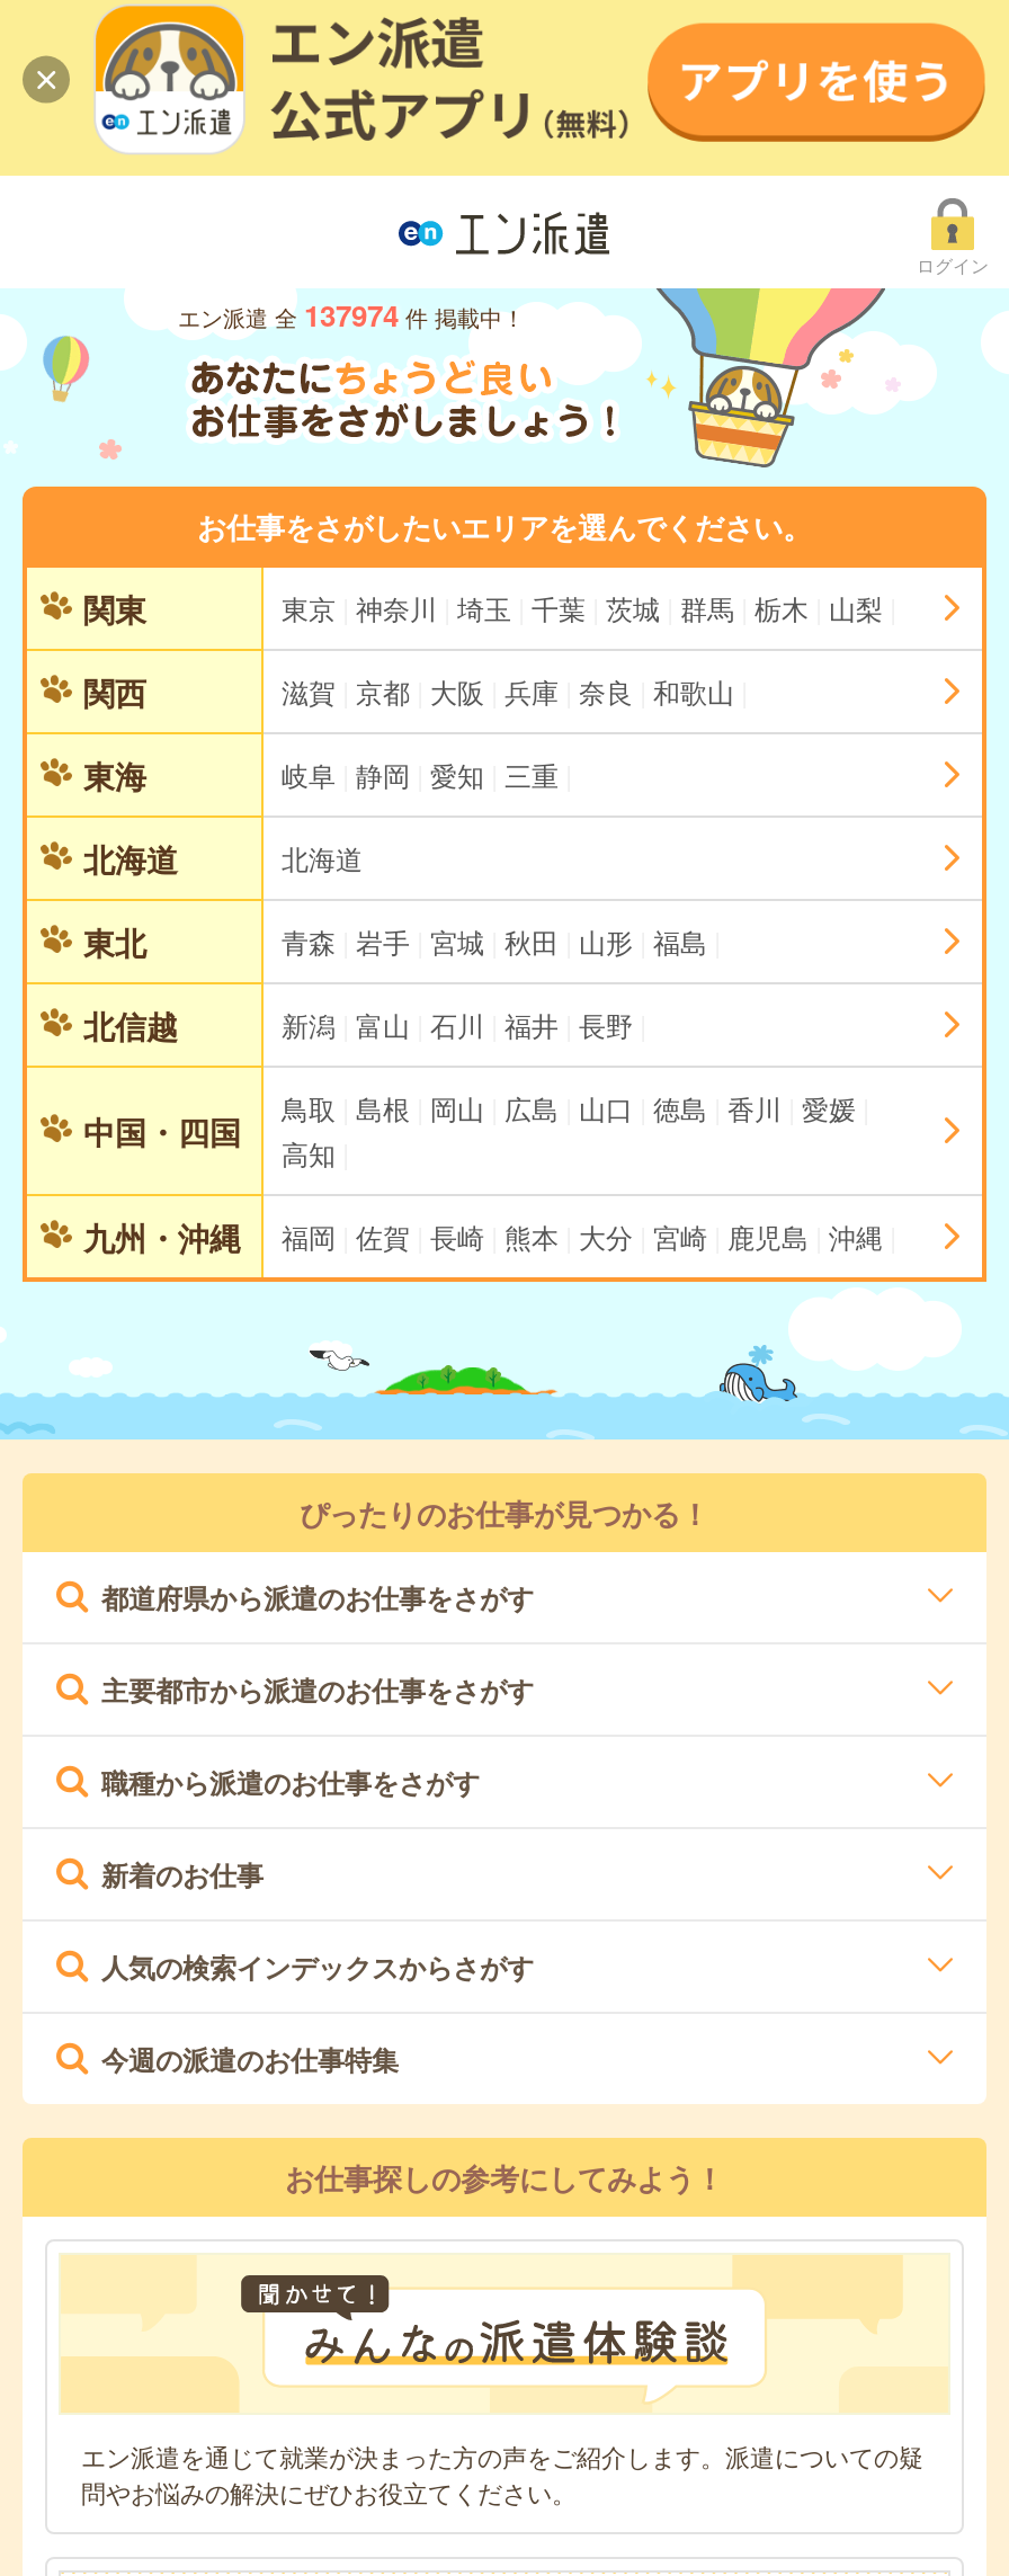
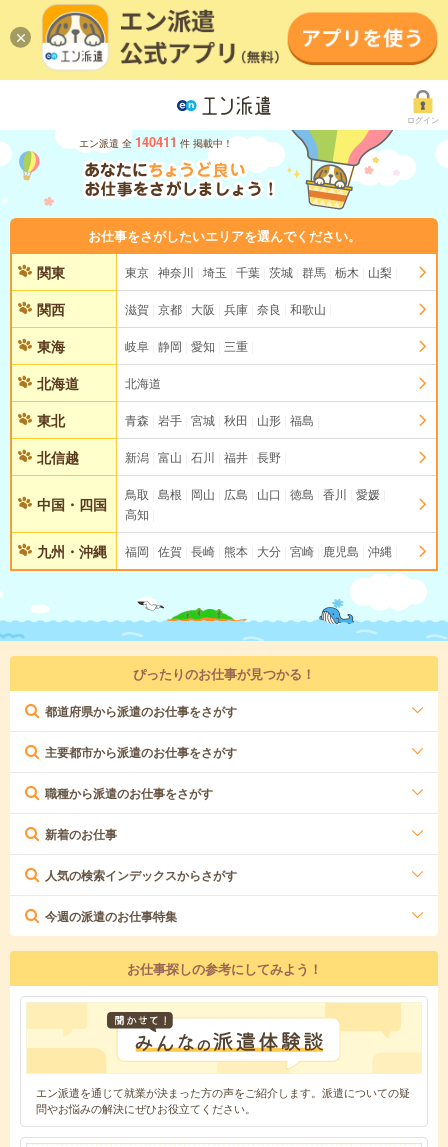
[178,294,525,337] エン派遣 全 137974 件 掲載中！ -> [79,132,233,151] エン派遣 全 140411 件 掲載中！

